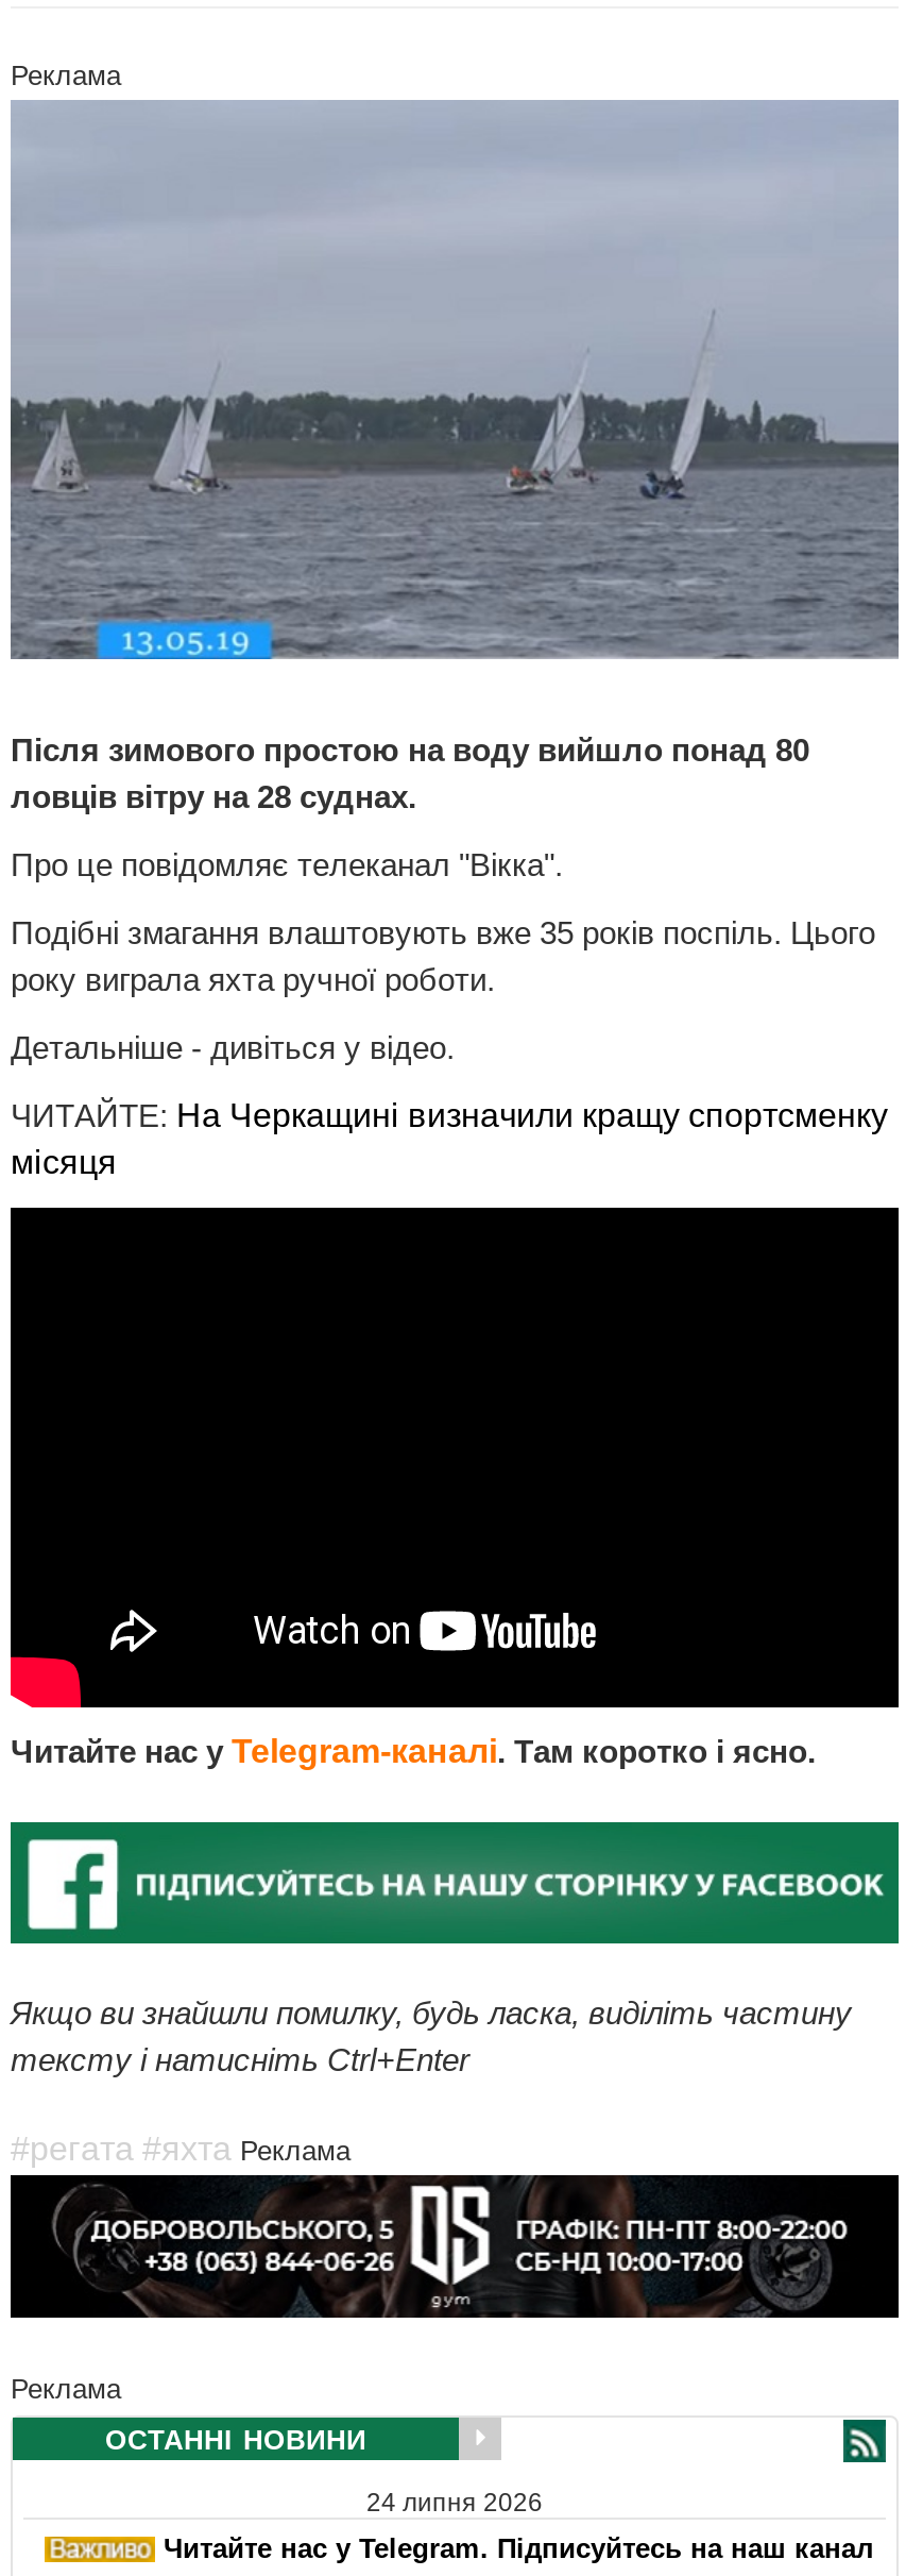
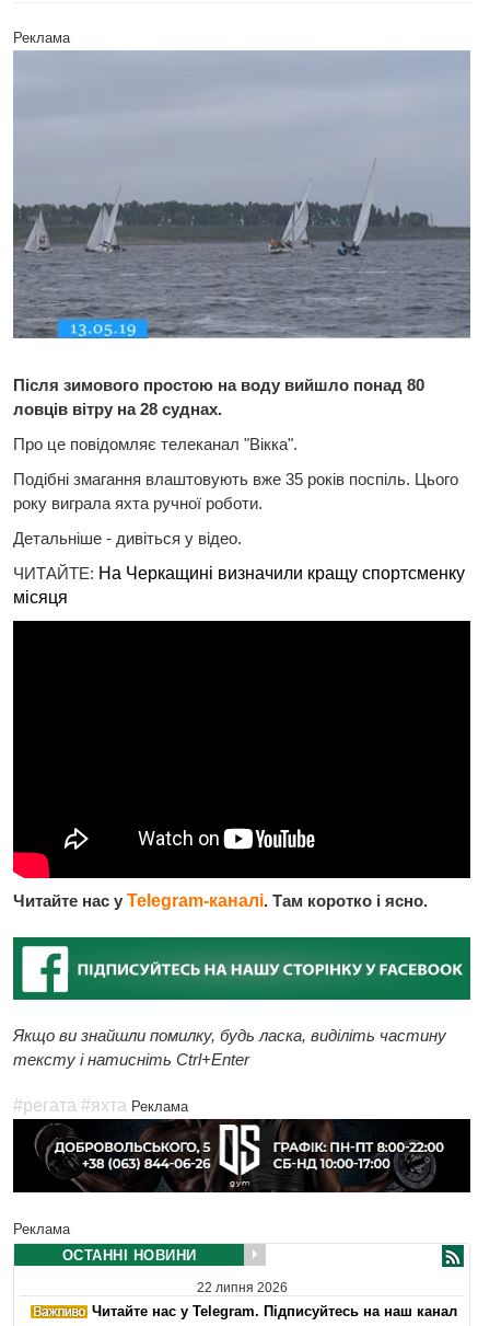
[366,2487,543,2517] 24 липня 2026 -> [196,1280,287,1295] 22 липня 2026

